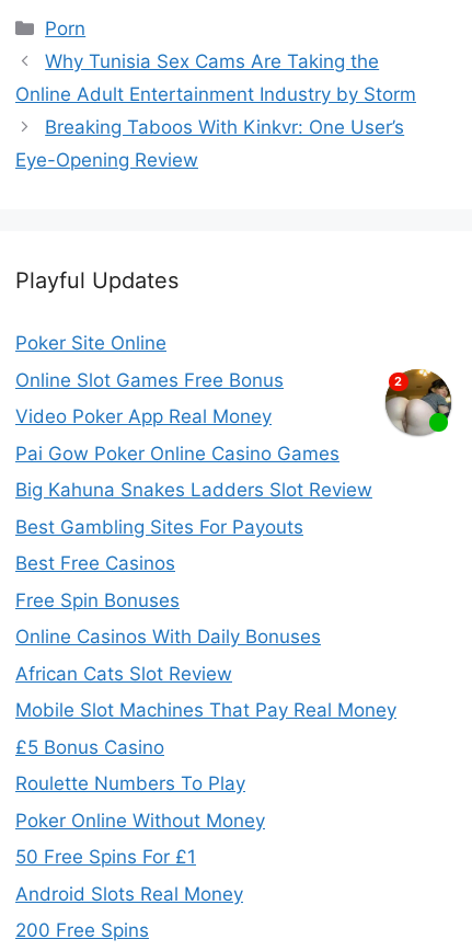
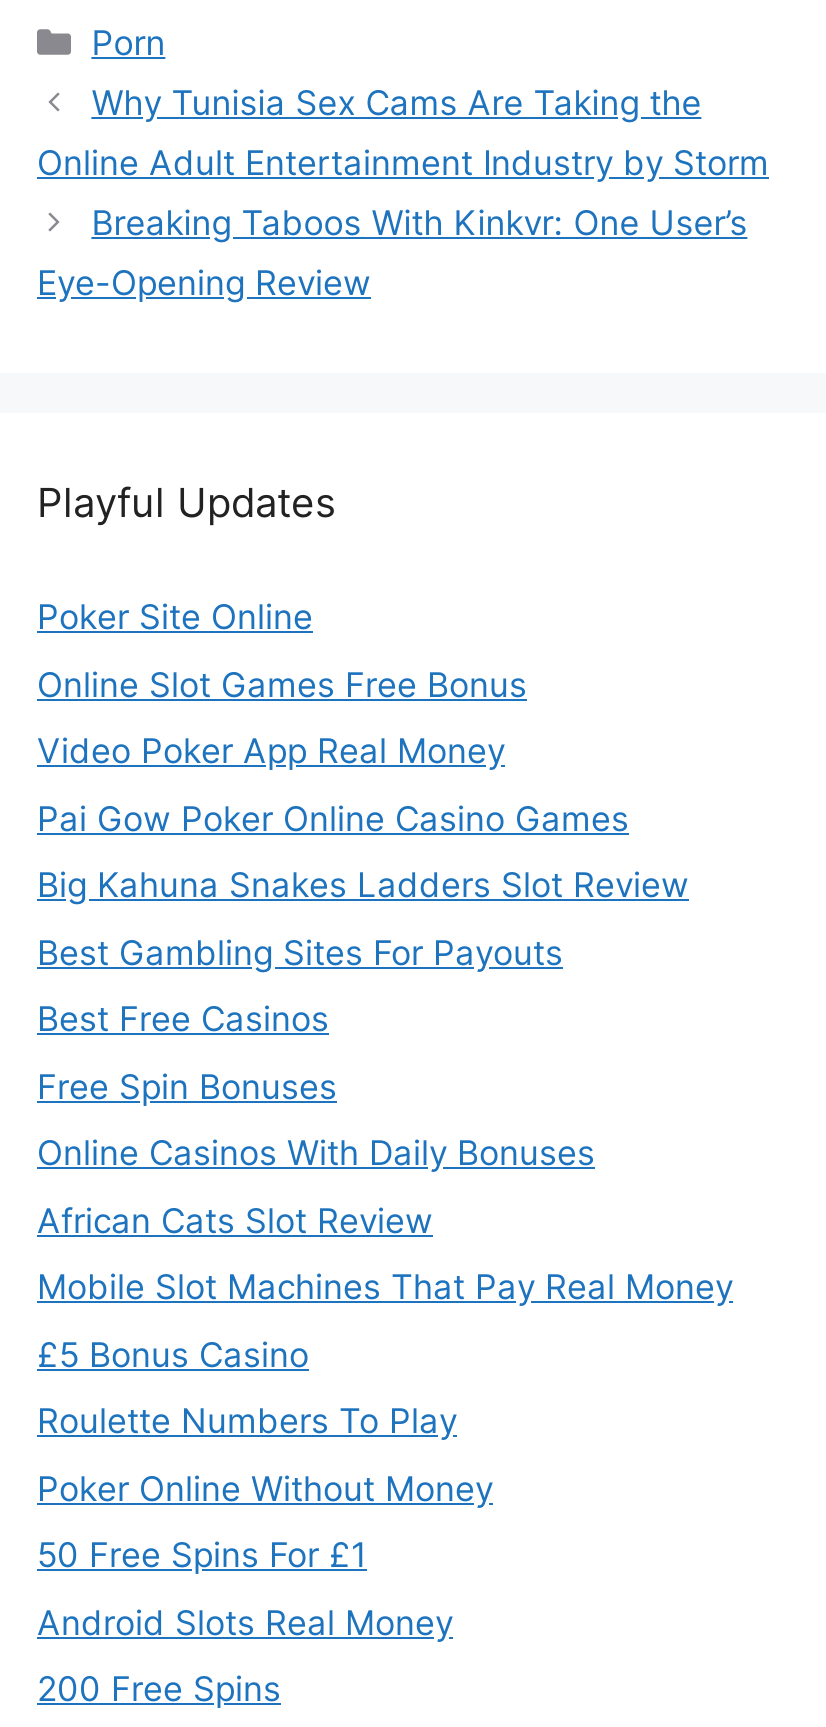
[383,368,453,437] [image] -> none

